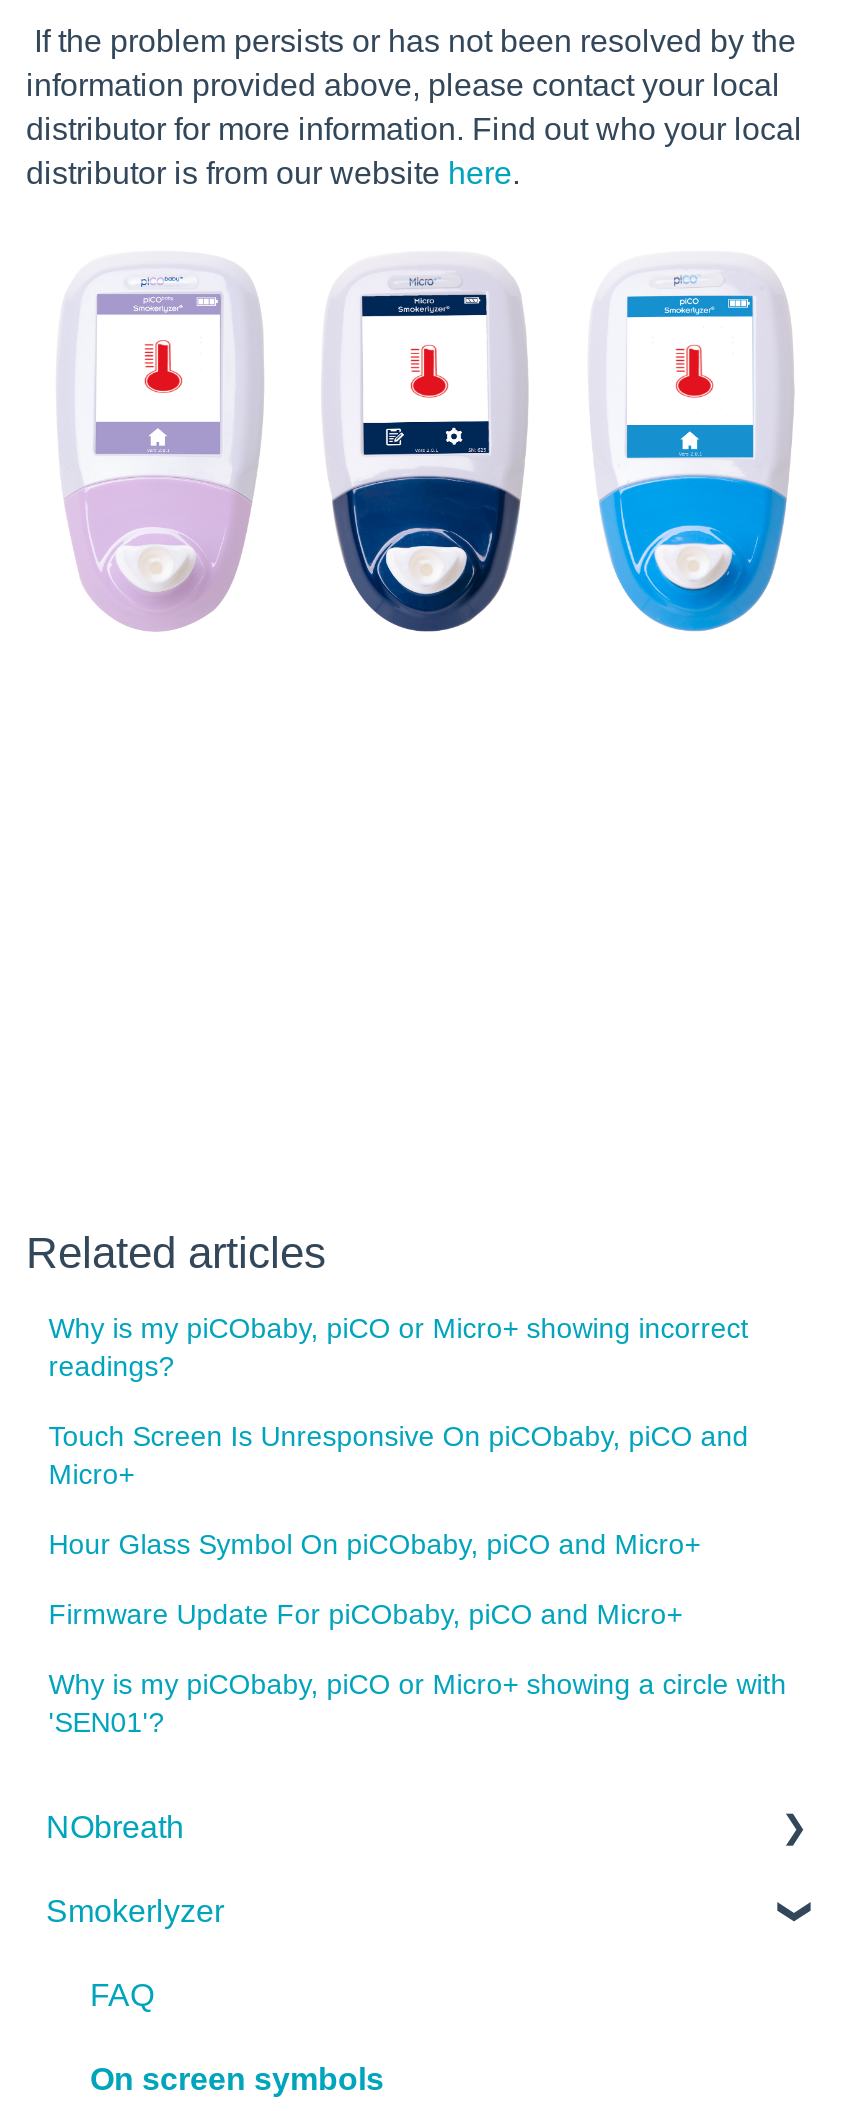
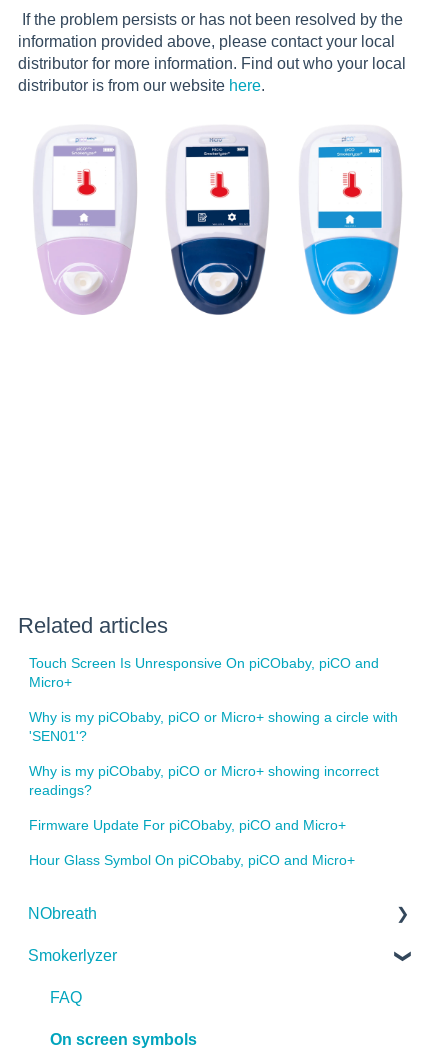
moved [48,1311,748,1381] -> [29,763,379,798]: Why is my piCObaby, piCO or Micro+ showing incorrect | readings?
moved [48,1419,748,1489] -> [29,655,379,690]: Touch Screen Is Unresponsive On piCObaby, piCO and | Micro+
moved [48,1527,700,1629] -> [29,817,355,868]: Firmware Update For piCObaby, piCO and Micro+ | Hour Glass Symbol On piCObaby, piCO and Micro+
moved [48,1667,786,1737] -> [29,709,398,744]: Why is my piCObaby, piCO or Micro+ showing a circle with | 'SEN01'?

